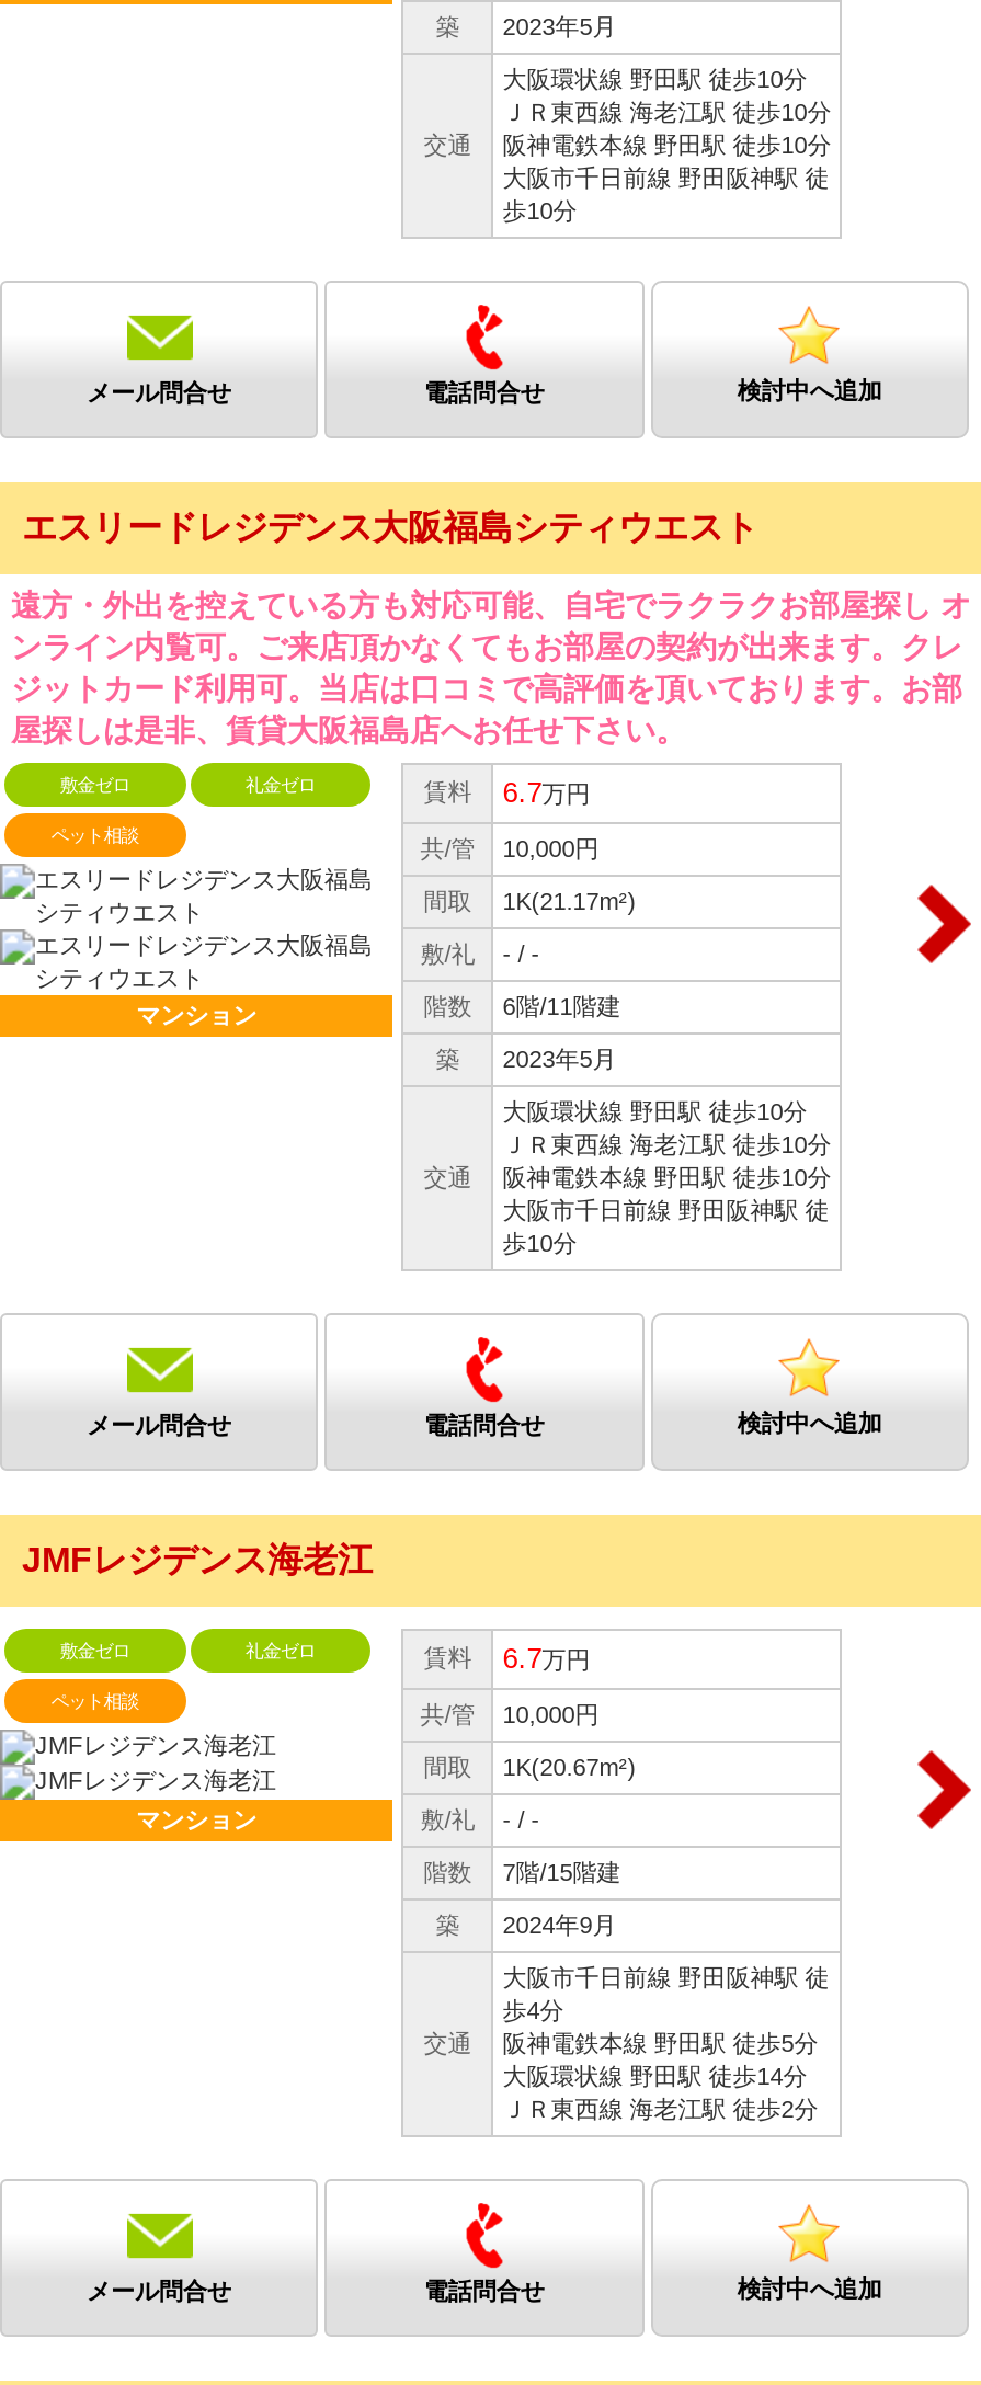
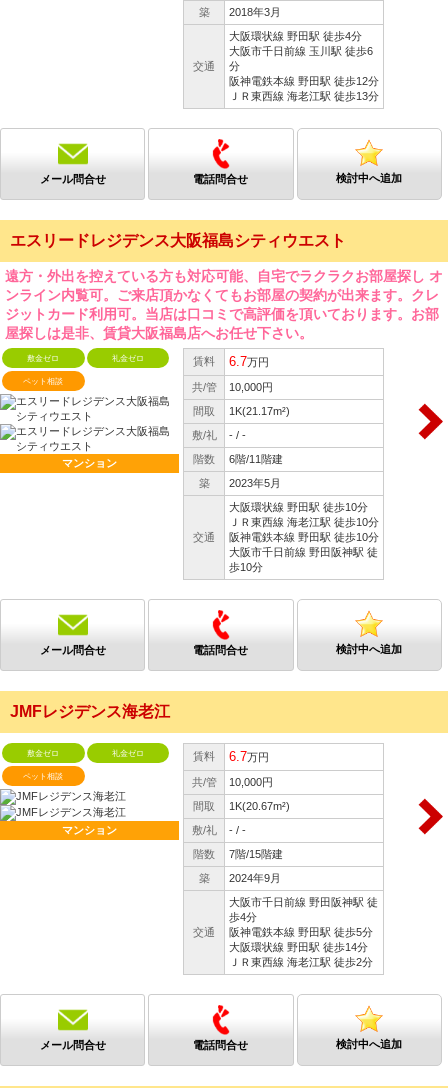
[436,13,616,39] 築 2023年5月 -> [199,6,281,18] 築 2018年3月
[502,66,831,224] 大阪環状線 野田駅 徒歩10分 | ＪＲ東西線 海老江駅 徒歩10分 | 阪神電鉄本線 野田駅 徒歩10分 | 大阪市千日前線 野田阪神駅 徒 | 歩10分 -> [229,30,379,102] 大阪環状線 野田駅 徒歩4分 | 大阪市千日前線 玉川駅 徒歩6 | 分 | 阪神電鉄本線 野田駅 徒歩12分 | ＪＲ東西線 海老江駅 徒歩13分

